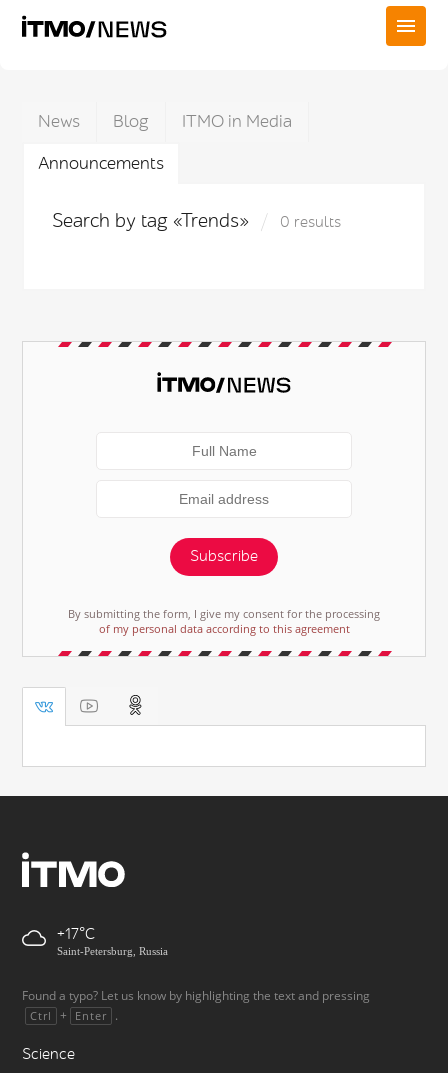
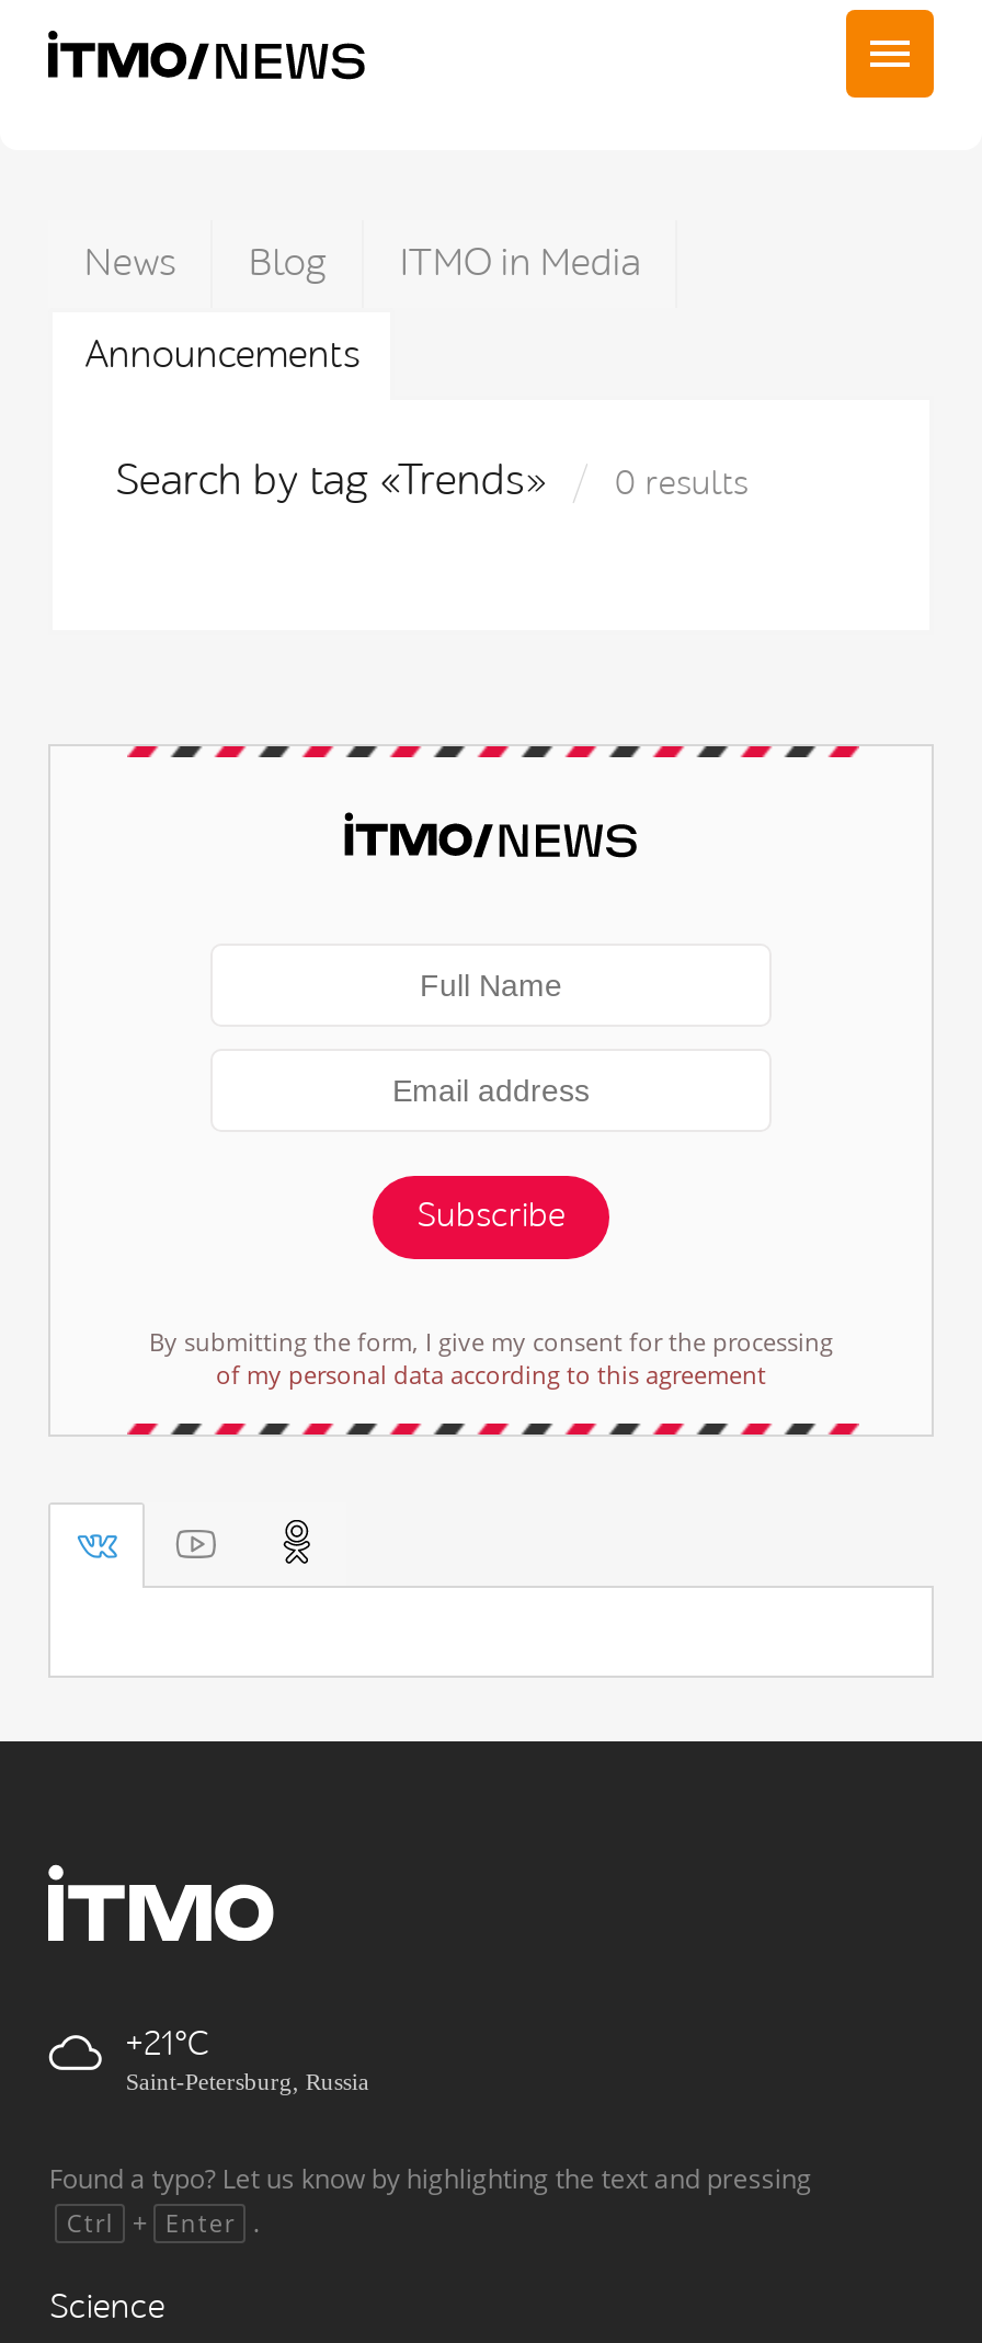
[57,925,79,944] +17 -> [126,2024,174,2066] +21

